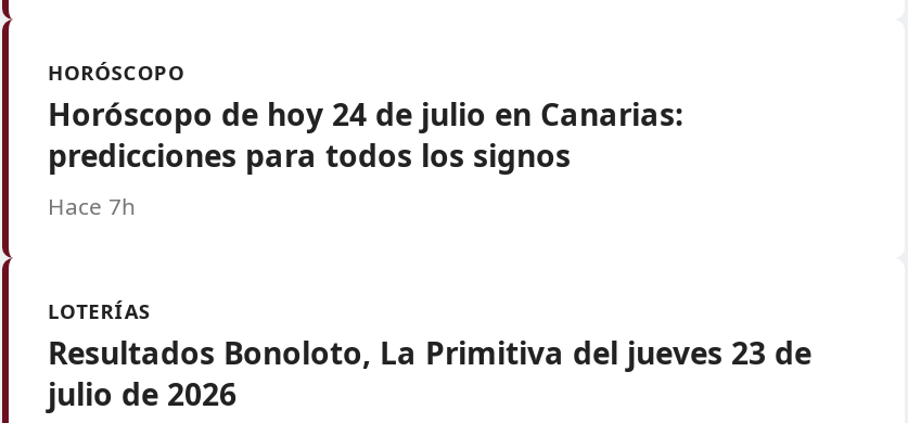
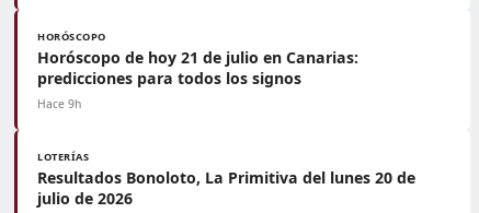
[48,93,683,134] Horóscopo de hoy 24 de julio en Canarias: -> [37,47,358,68] Horóscopo de hoy 21 de julio en Canarias:
[48,191,135,221] Hace 7h -> [37,96,81,111] Hace 9h
[48,332,811,373] Resultados Bonoloto, La Primitiva del jueves 23 de -> [37,167,415,188] Resultados Bonoloto, La Primitiva del lunes 20 de

